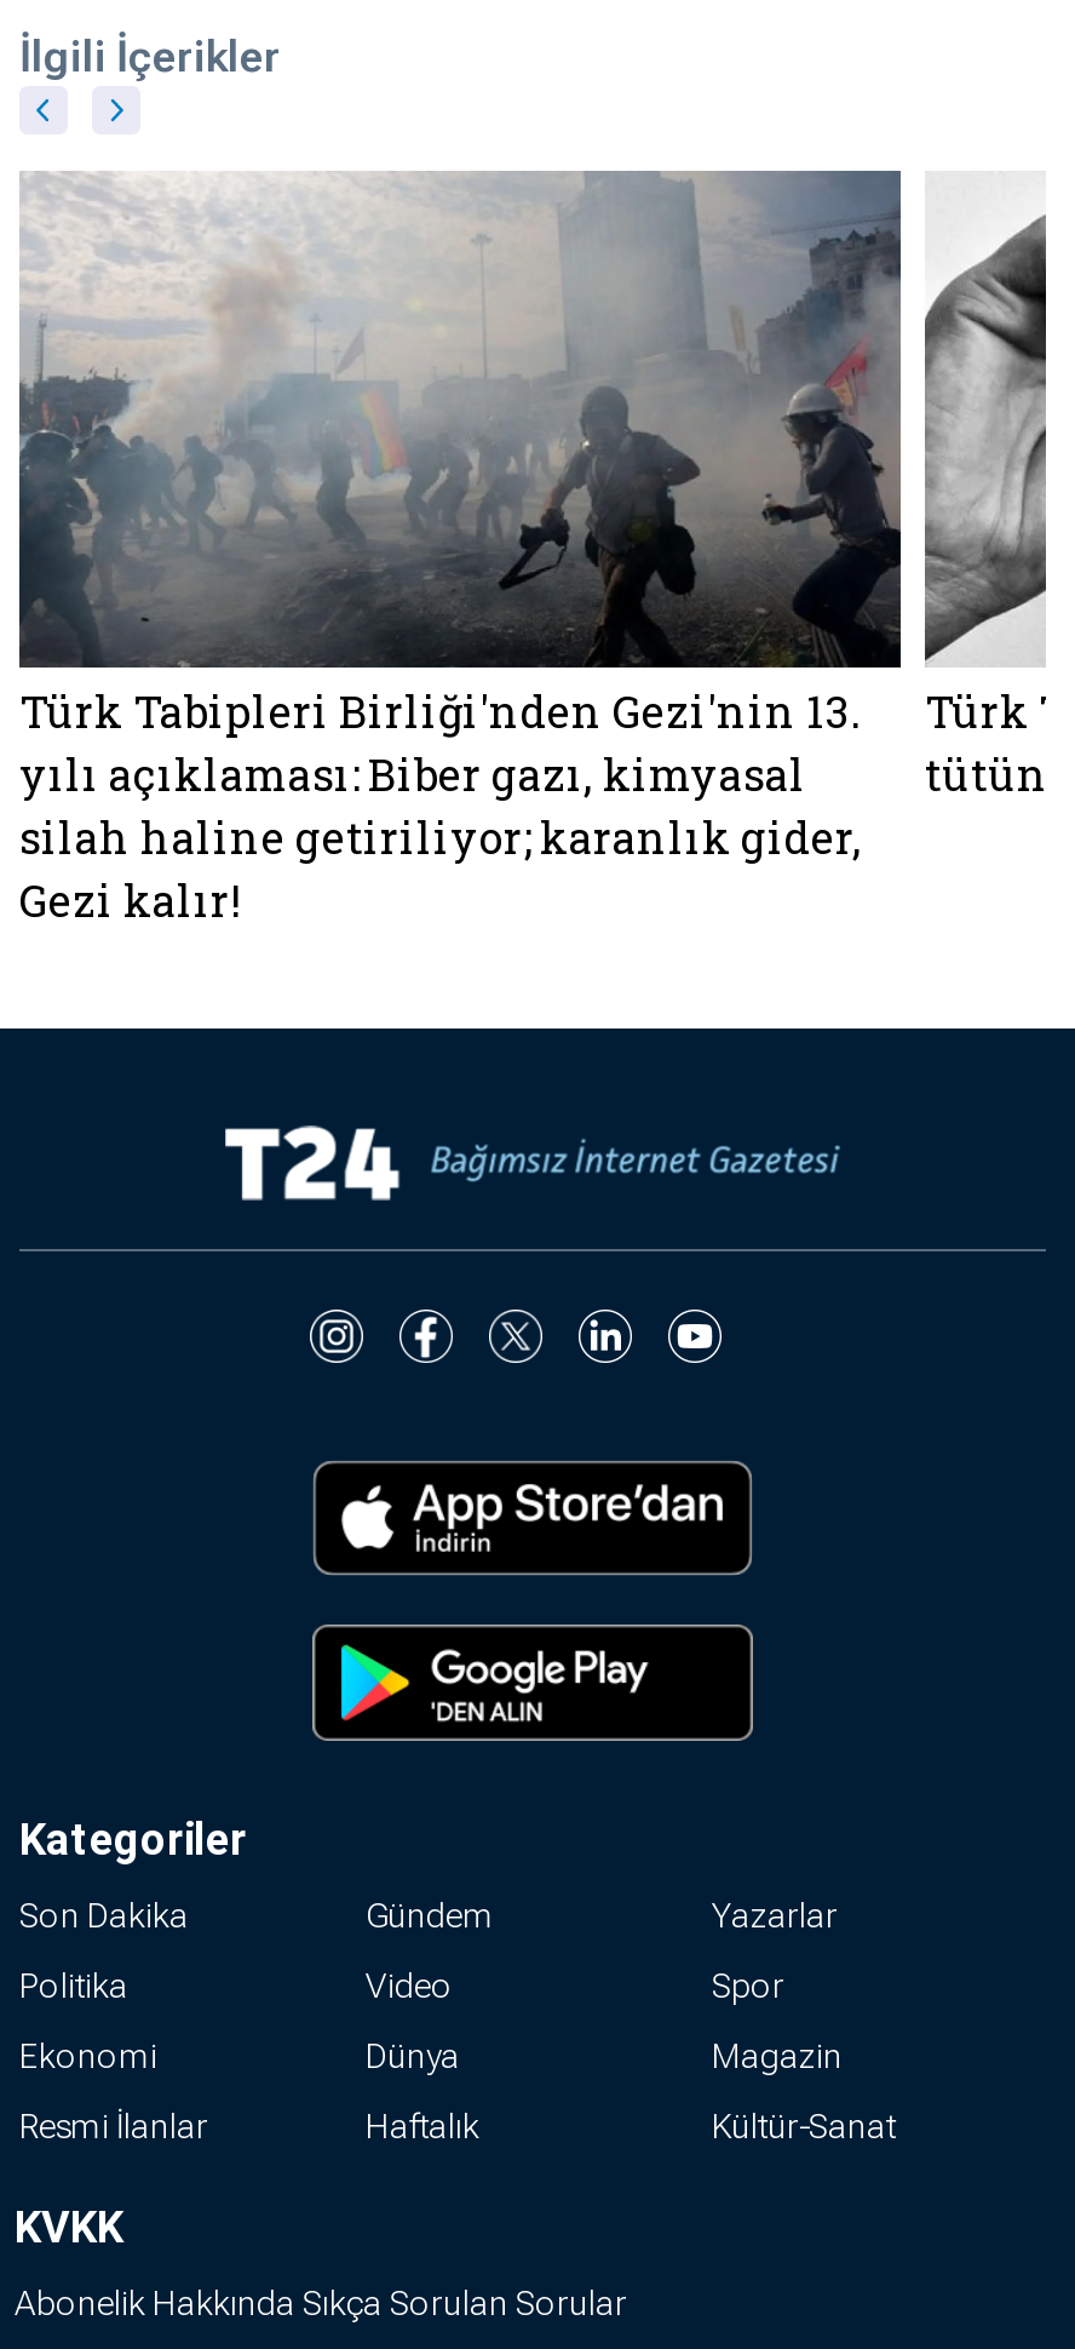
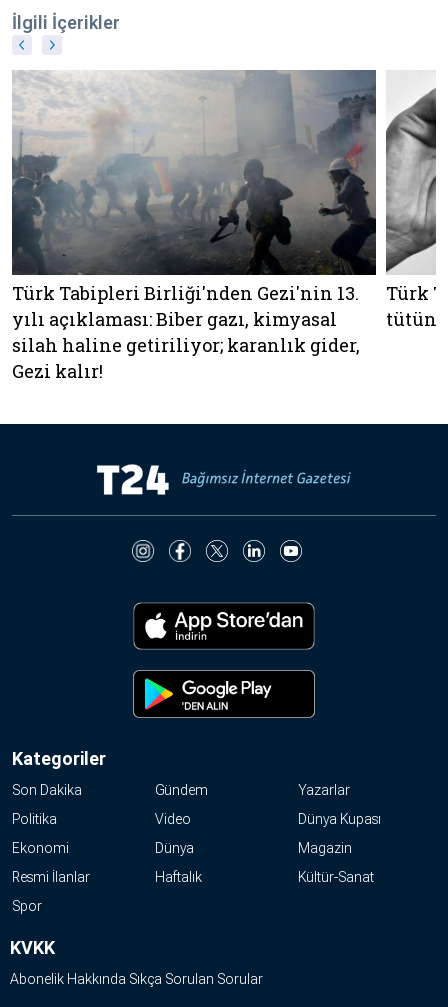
moved [712,1967,784,2005] -> [12,898,42,914]: Spor
none -> [298,811,381,827] Dünya Kupası

